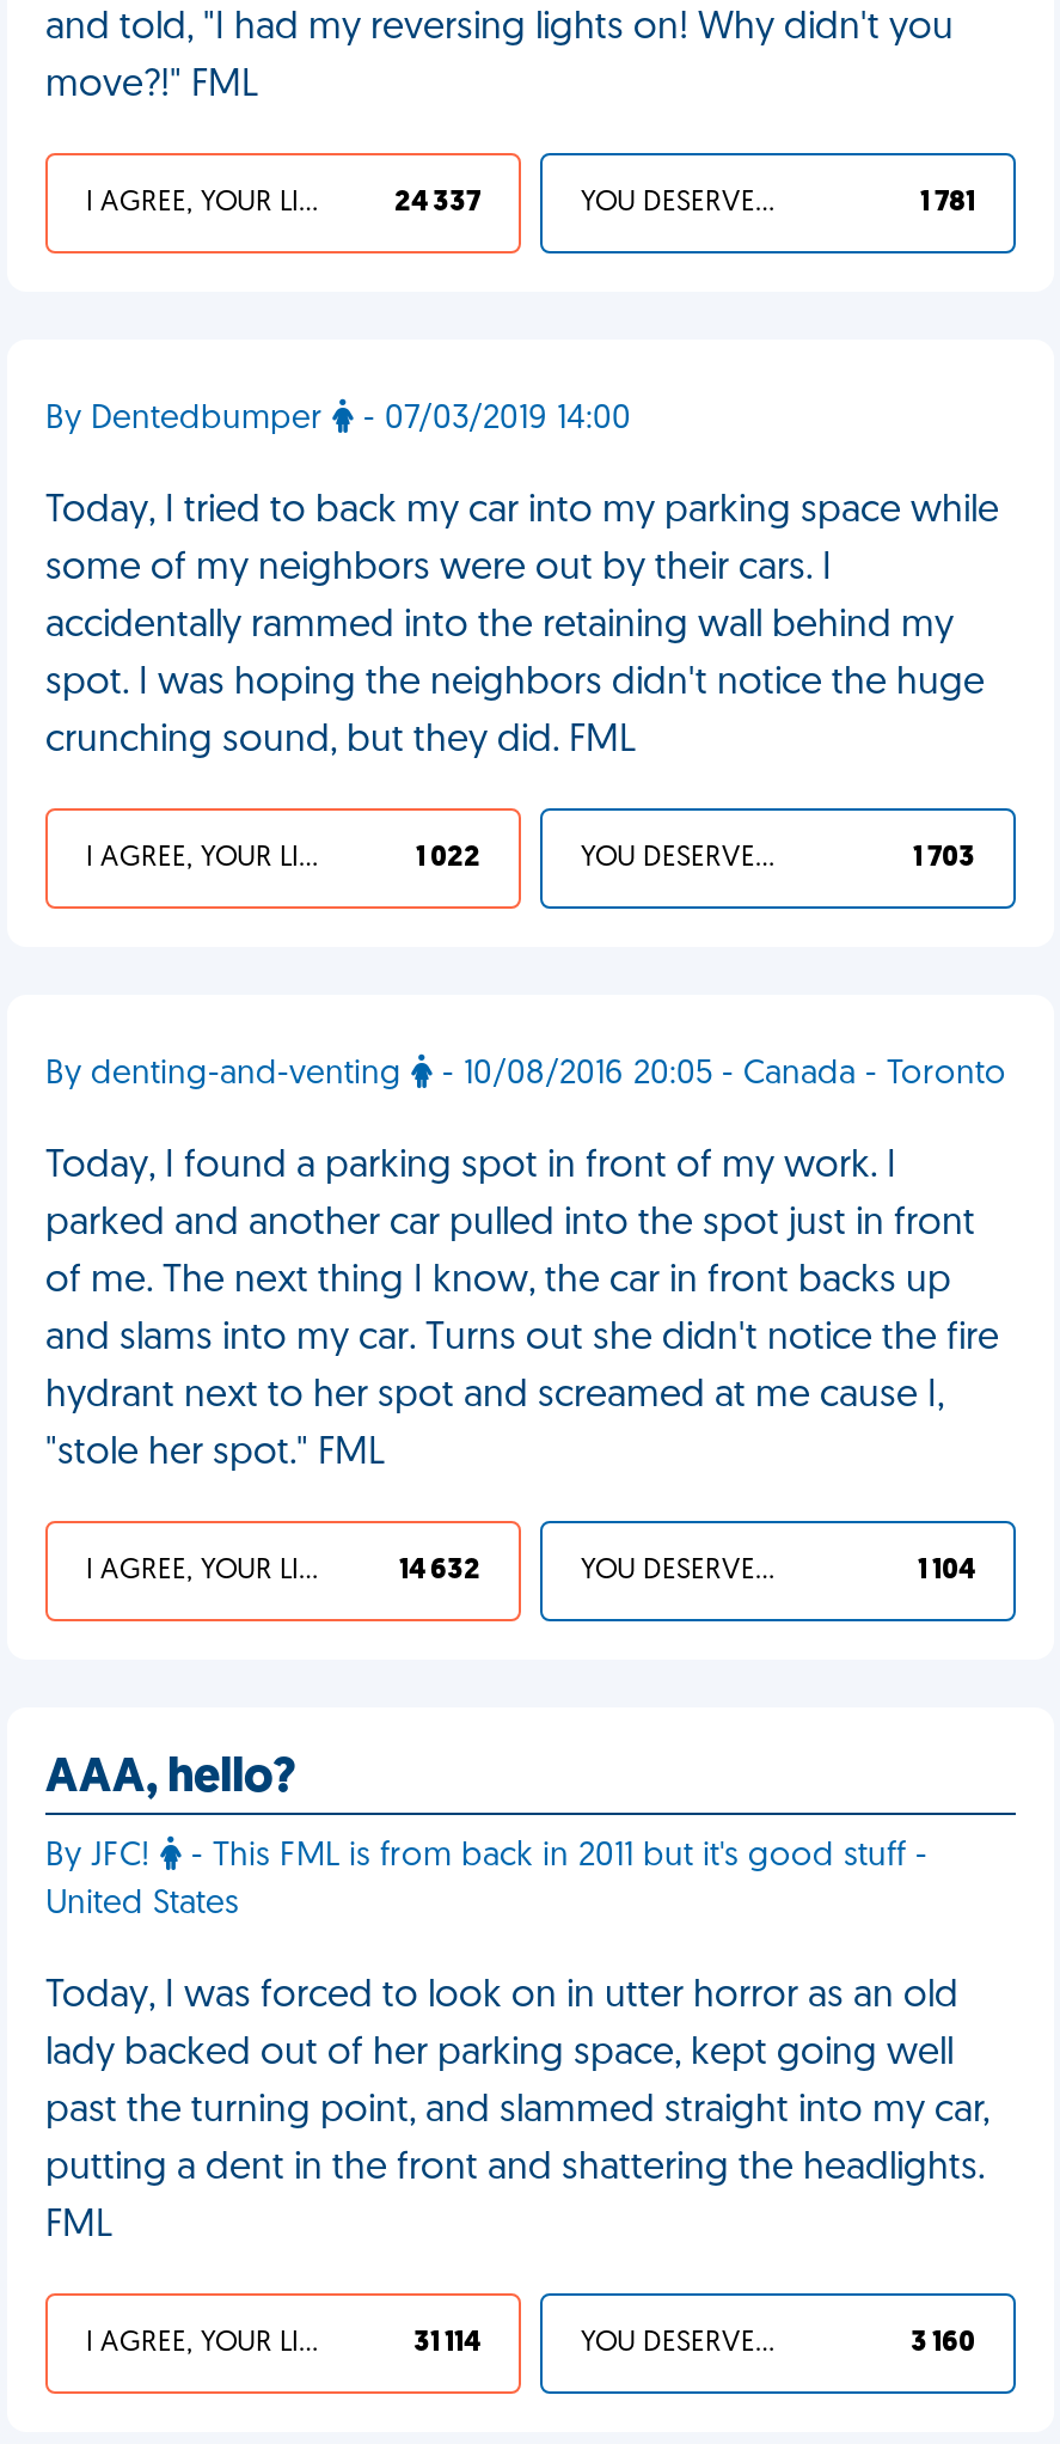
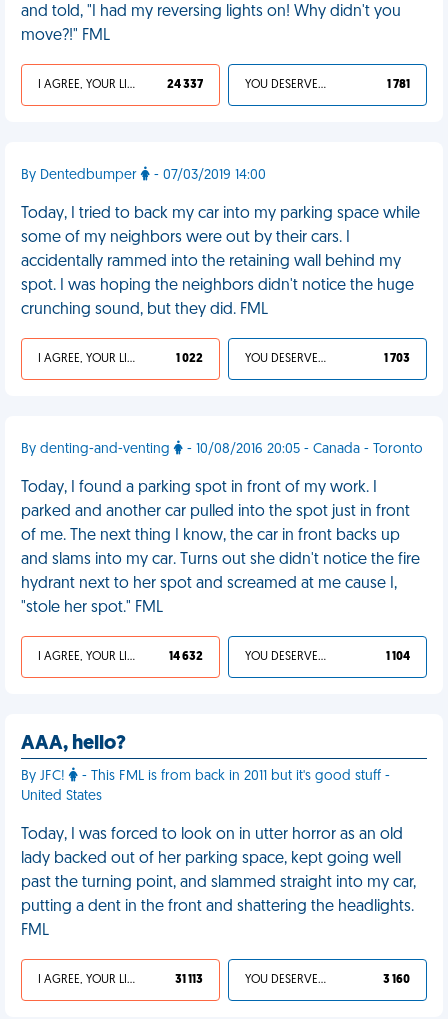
[413,2329,480,2358] 31 114 -> [175,974,203,986] 31 113

